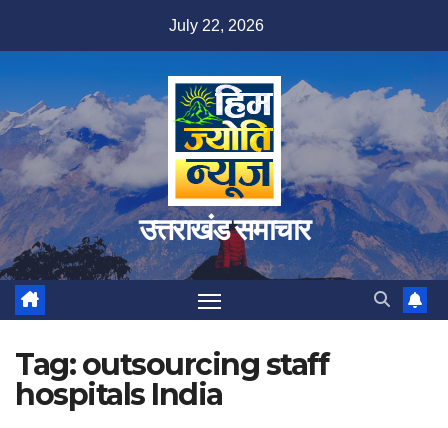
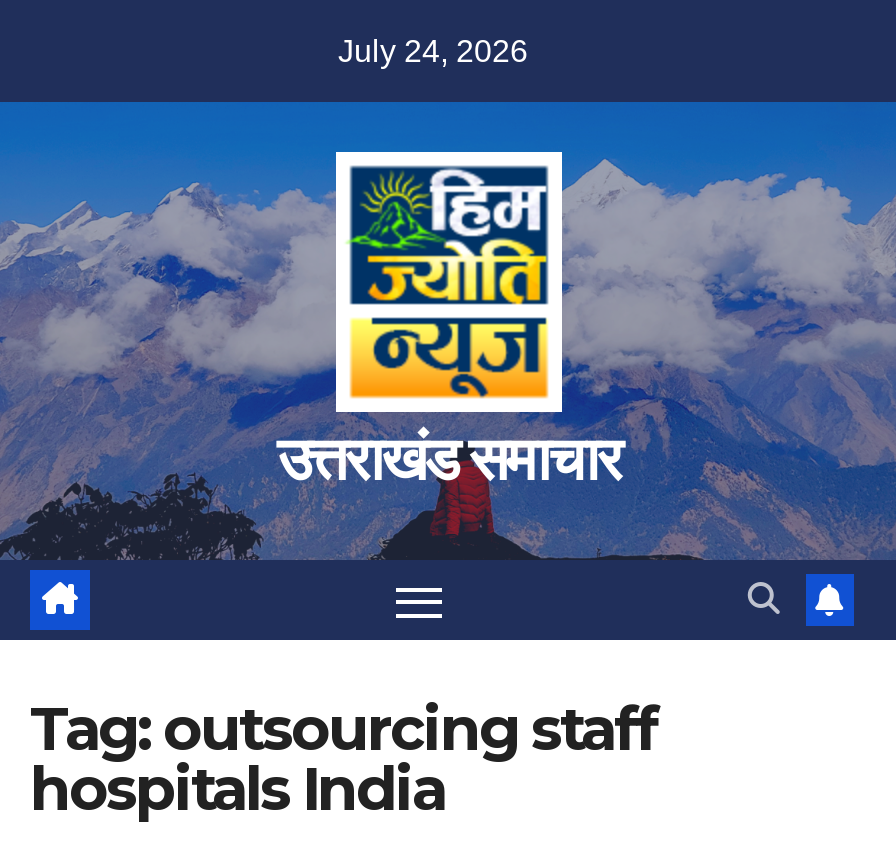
[169,17,264,34] July 22, 2026 -> [338,34,528,68] July 24, 2026

